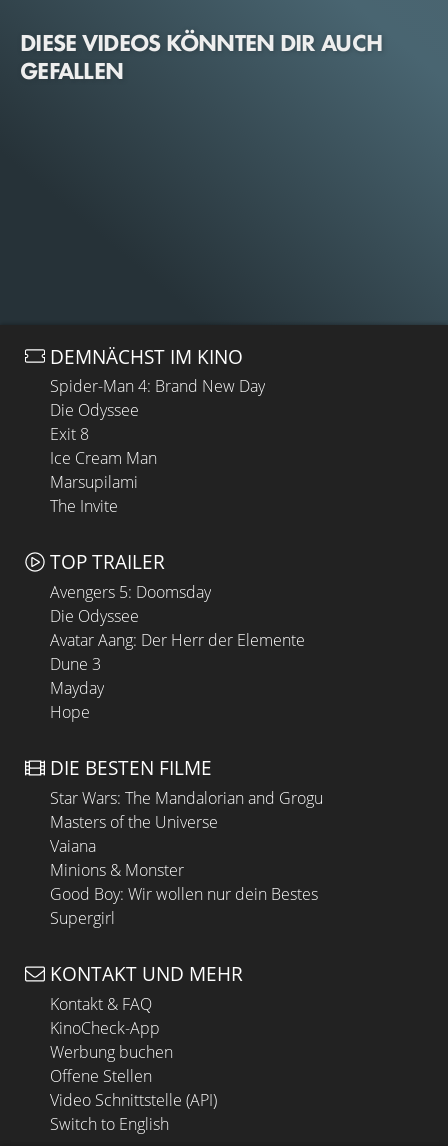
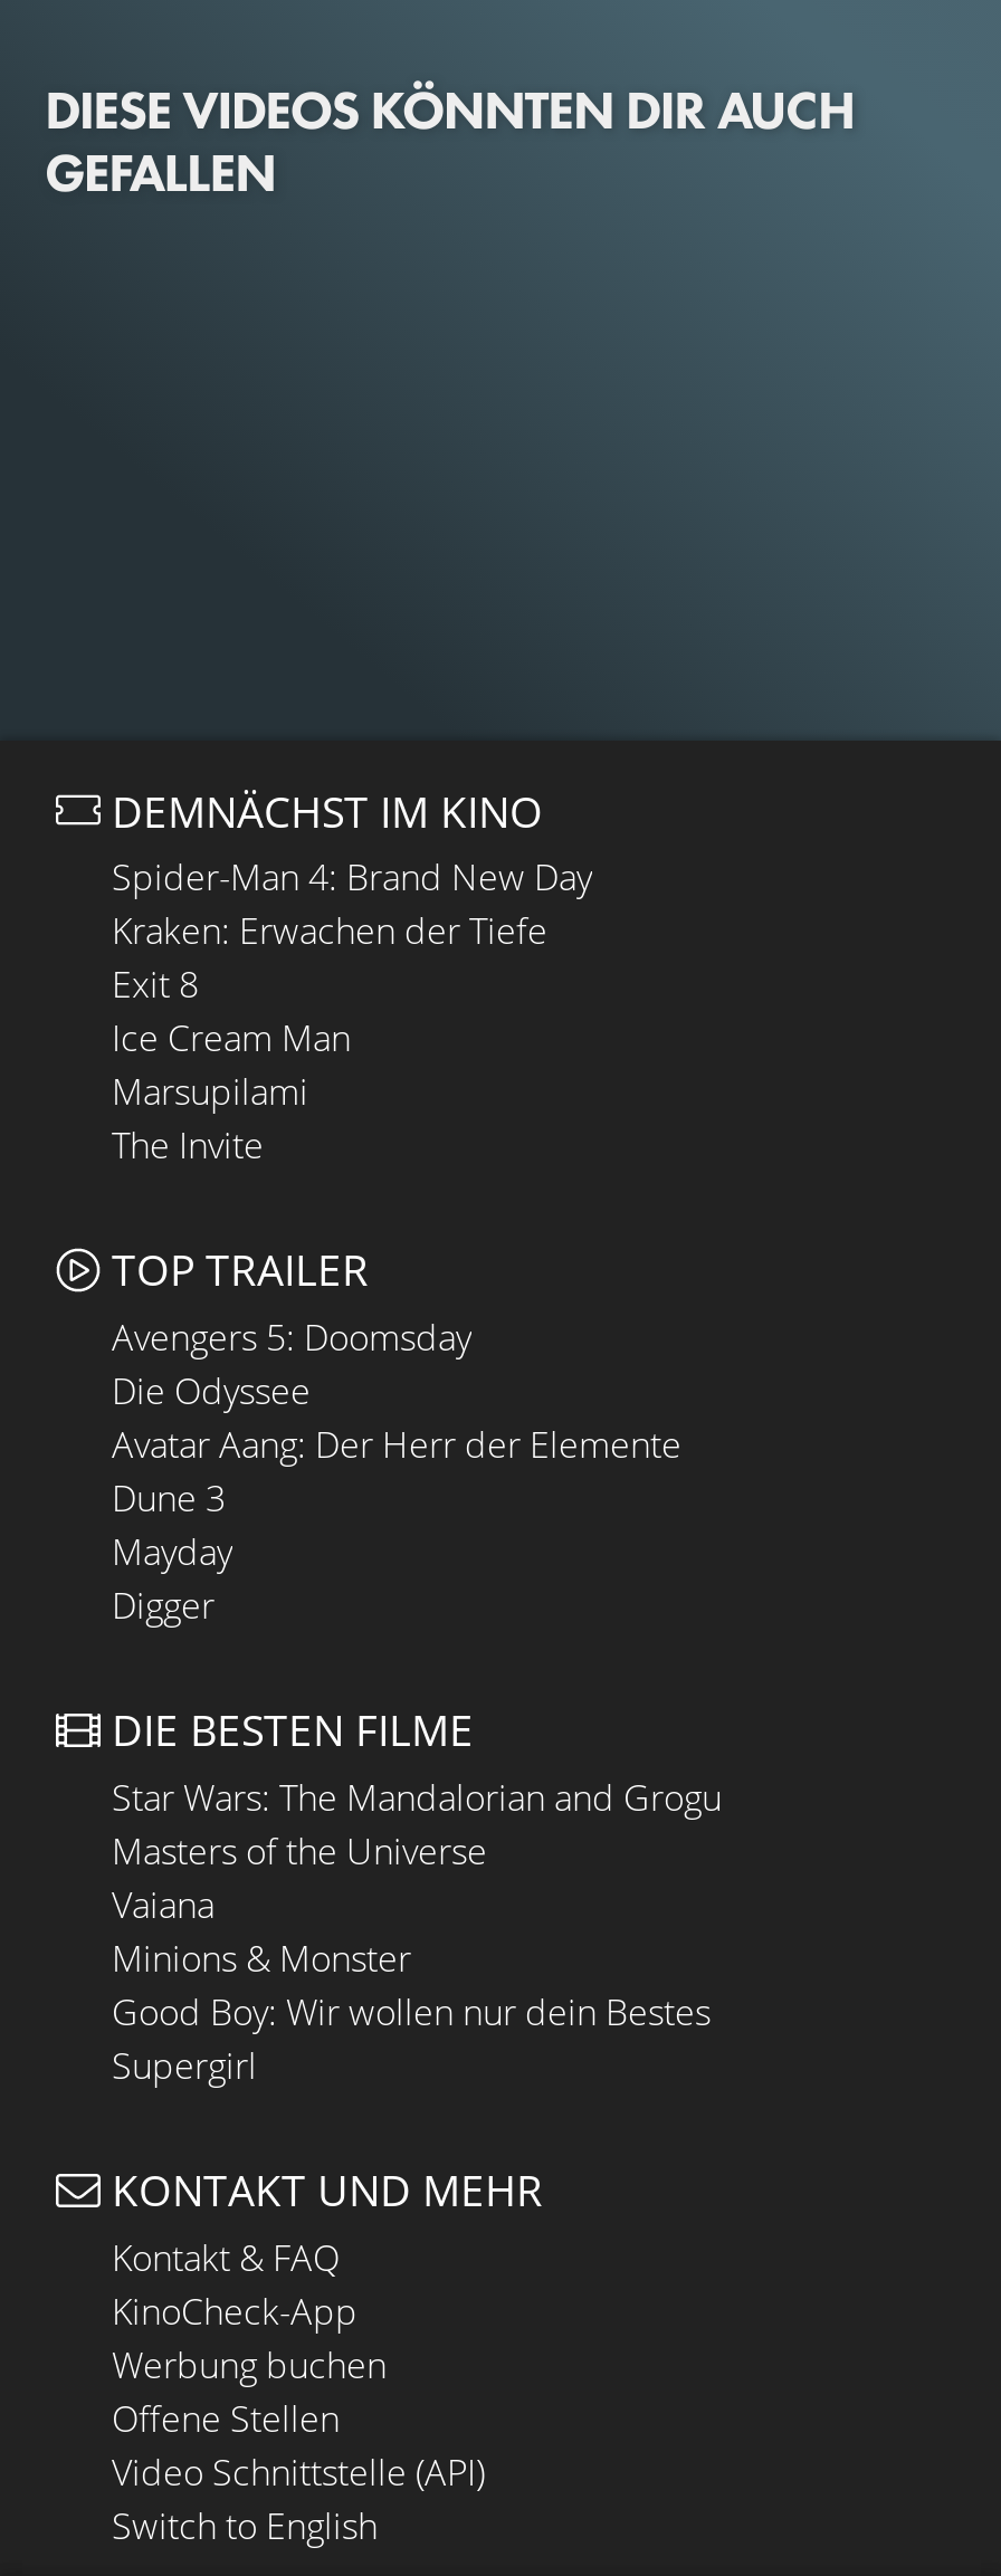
[50,399,139,421] Die Odyssee -> [112,907,547,956] Kraken: Erwachen der Tiefe
[50,701,90,723] Hope -> [112,1581,214,1630] Digger

